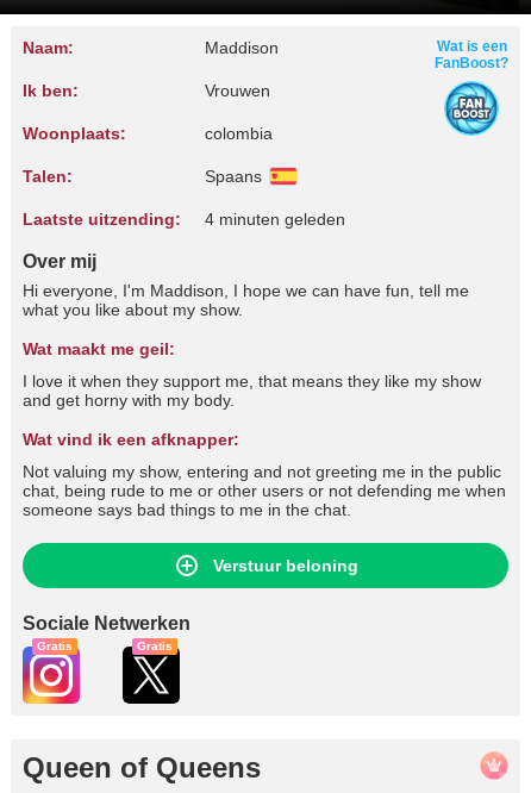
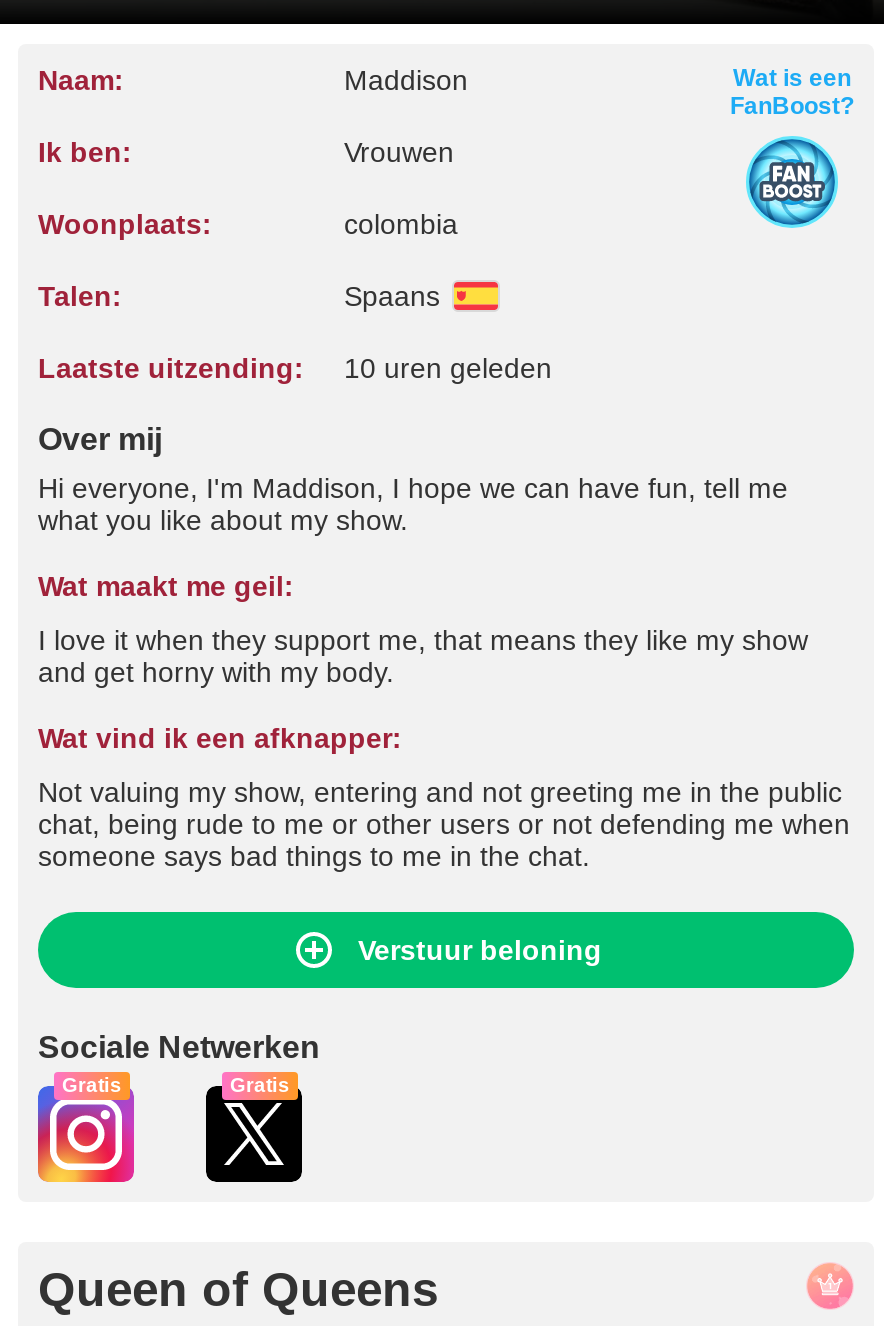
[205,210,345,229] 4 minuten geleden -> [344,352,552,384] 10 uren geleden

